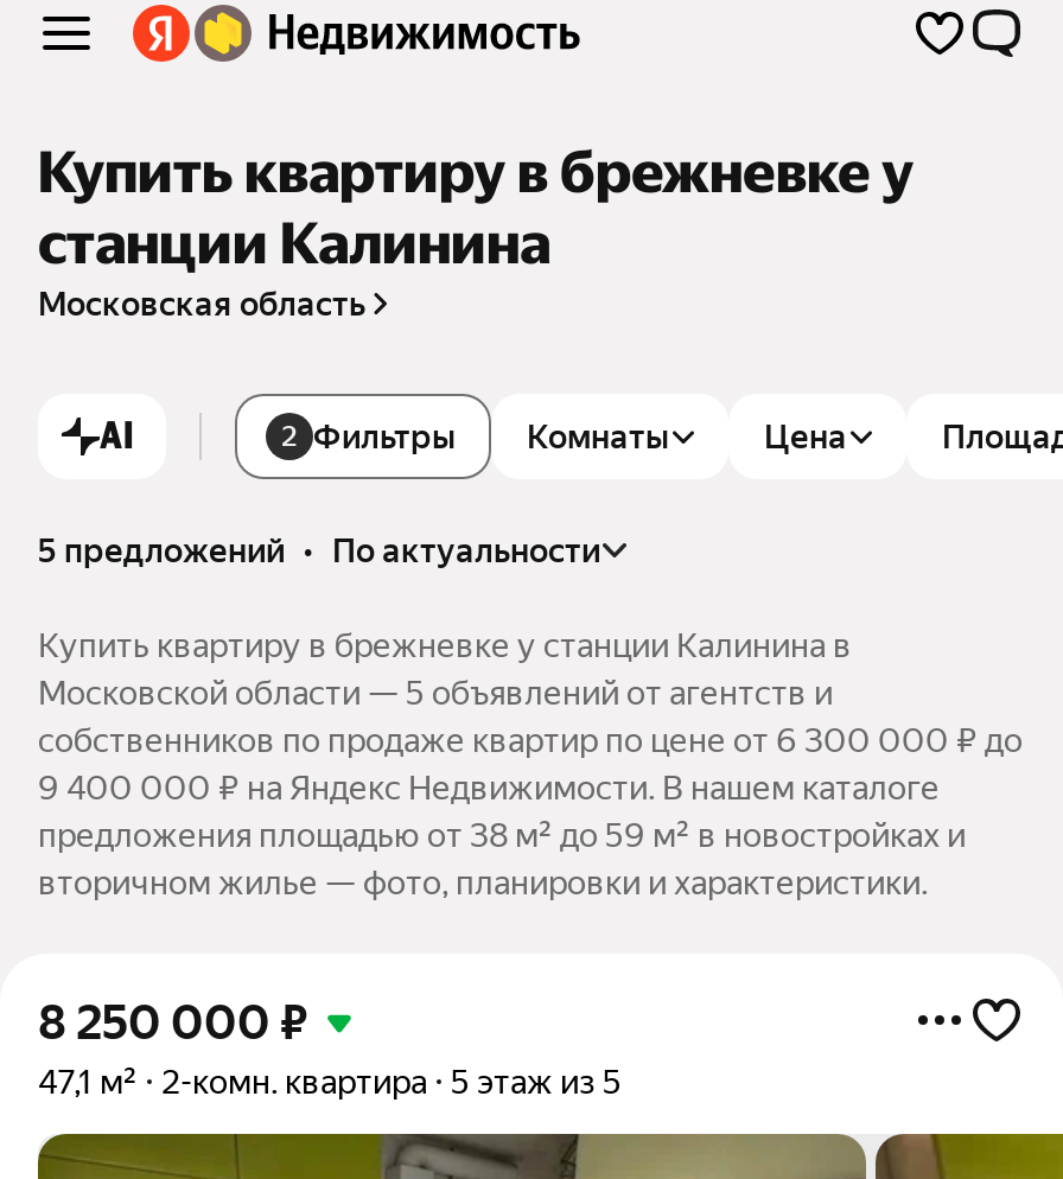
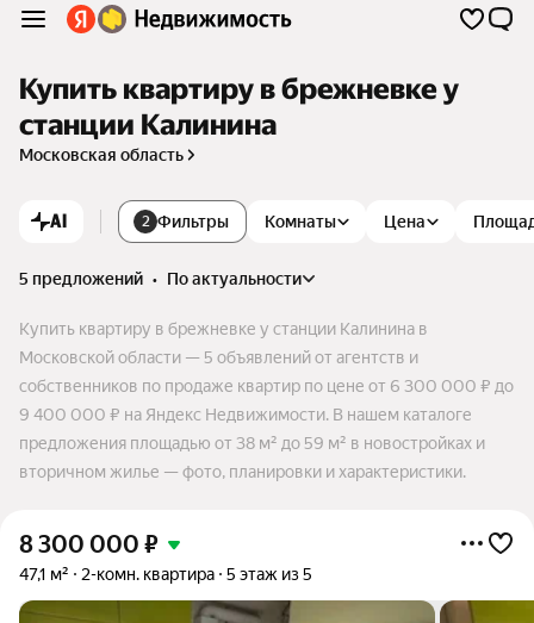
[38,993,308,1050] 8 250 000 ₽ -> [19,530,159,558] 8 300 000 ₽

